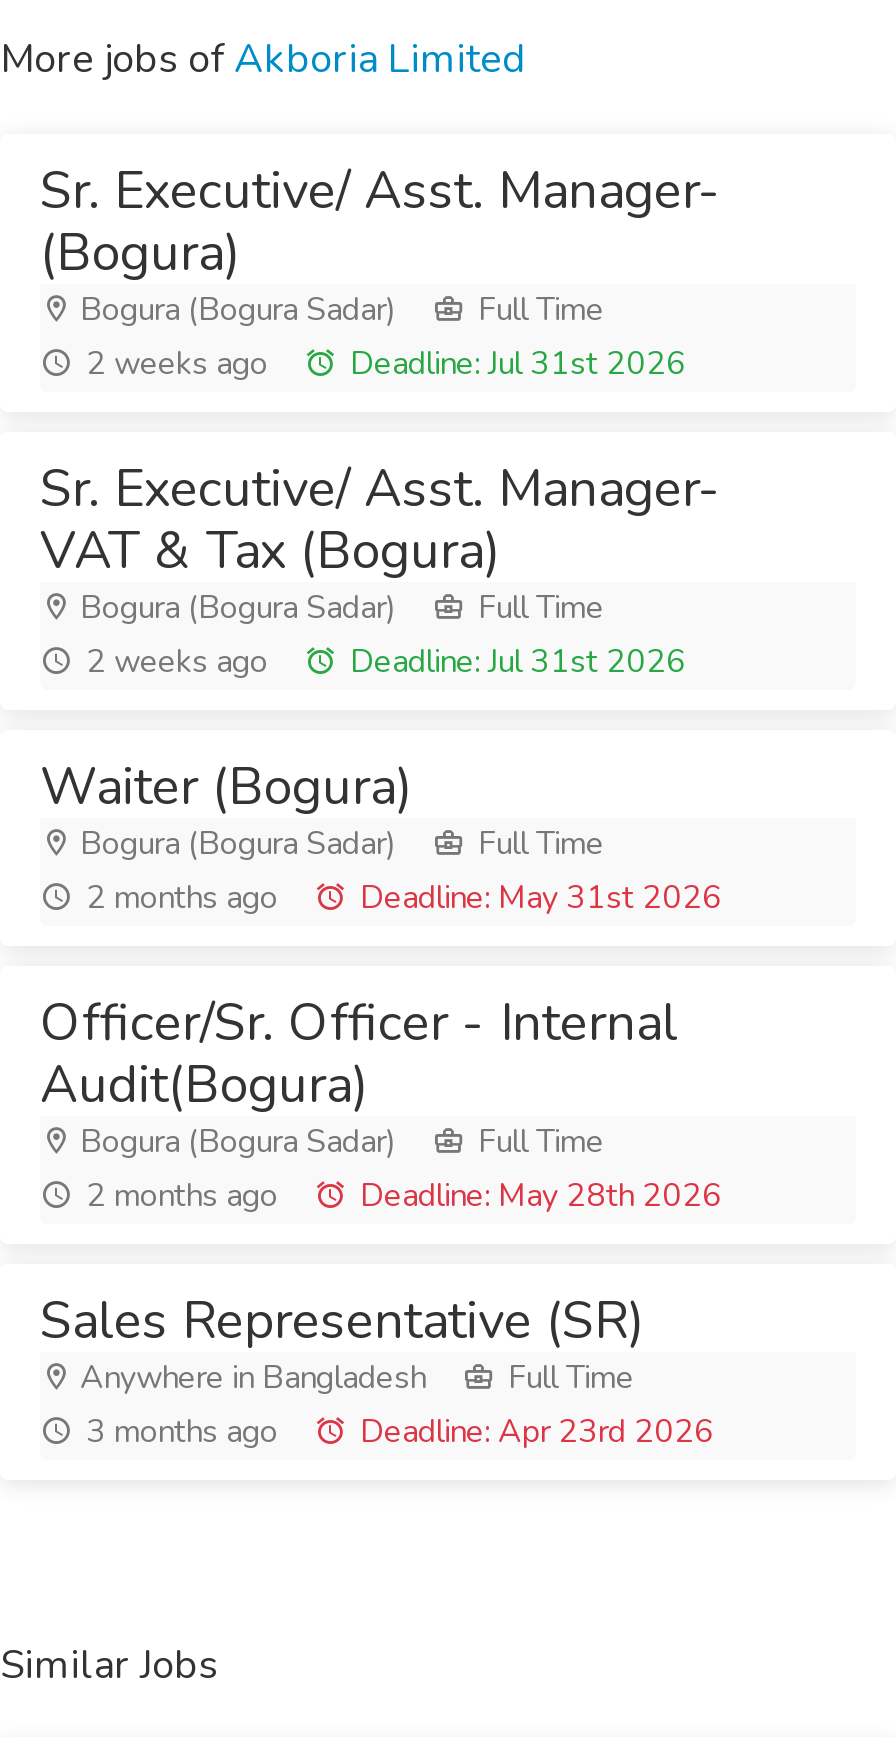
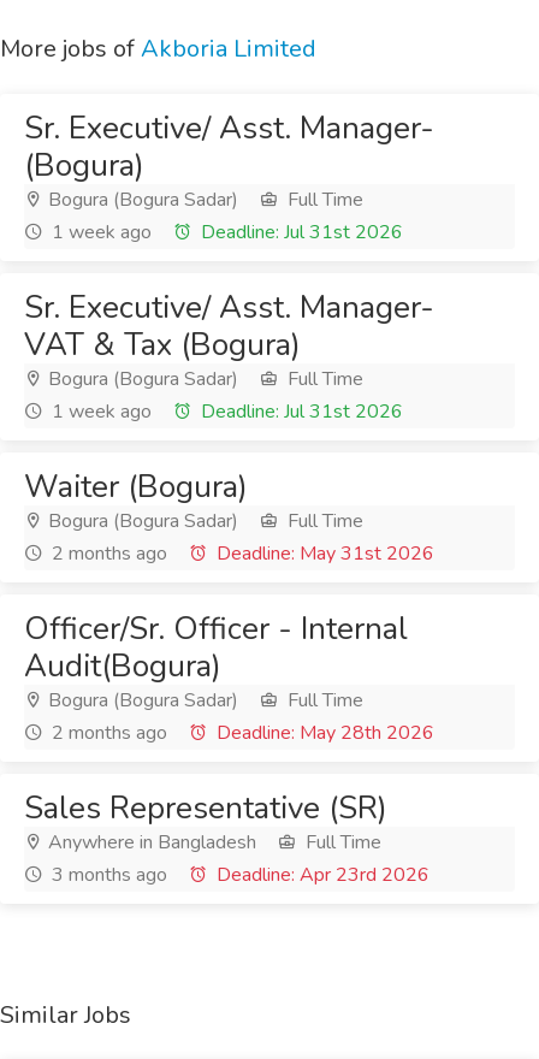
[78,342,686,386] 2 weeks ago Deadline: Jul 31st 2026 -> [47,219,403,245] 1 week ago Deadline: Jul 31st 2026
[78,640,686,684] 2 weeks ago Deadline: Jul 31st 2026 -> [47,398,403,425] 1 week ago Deadline: Jul 31st 2026

